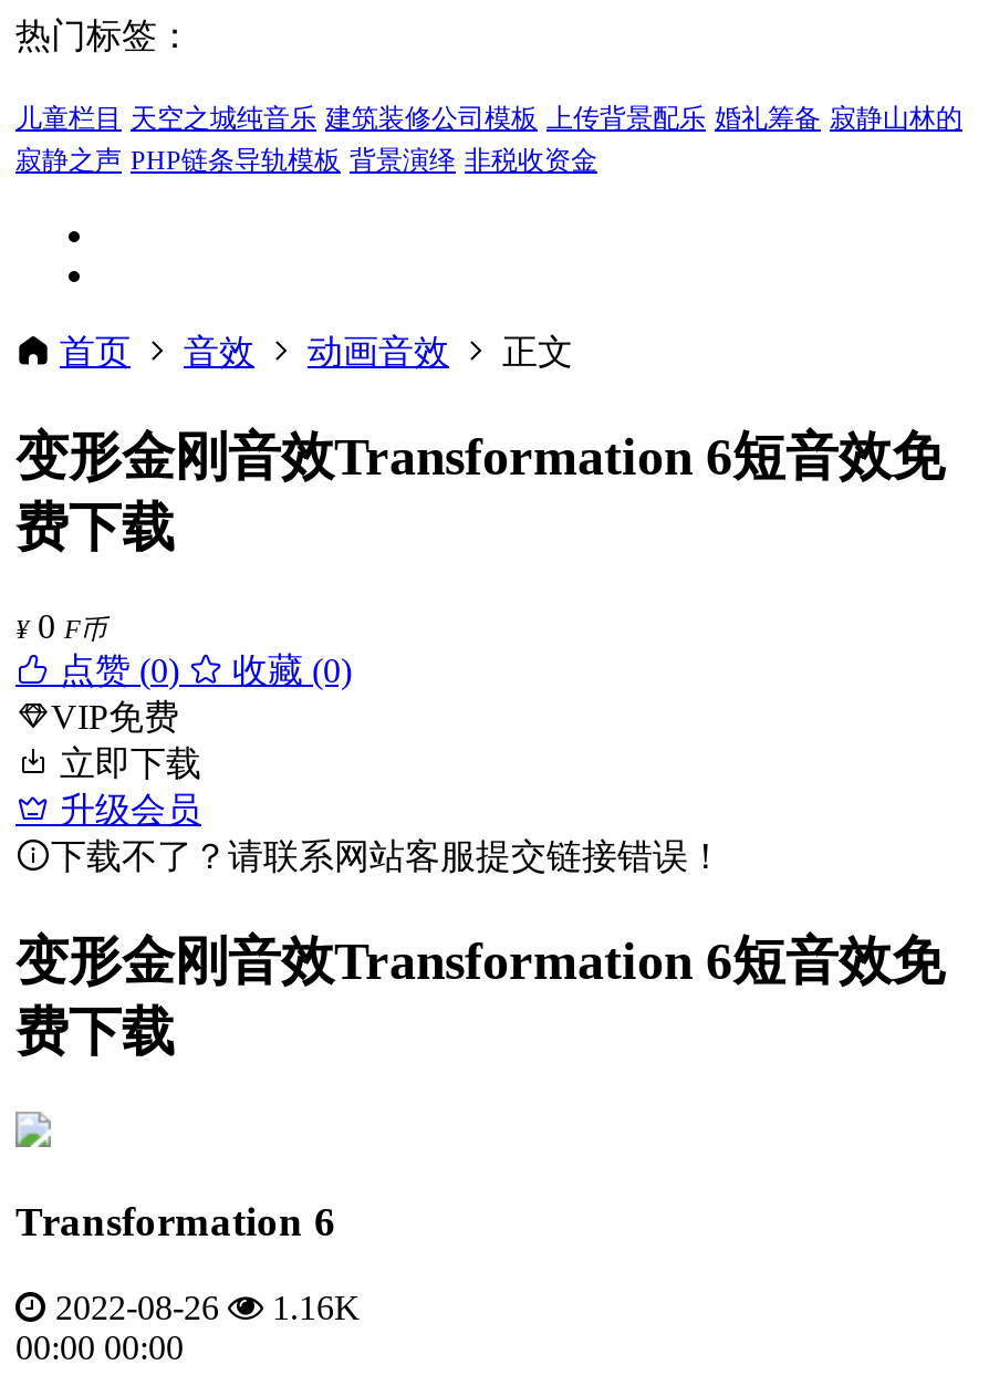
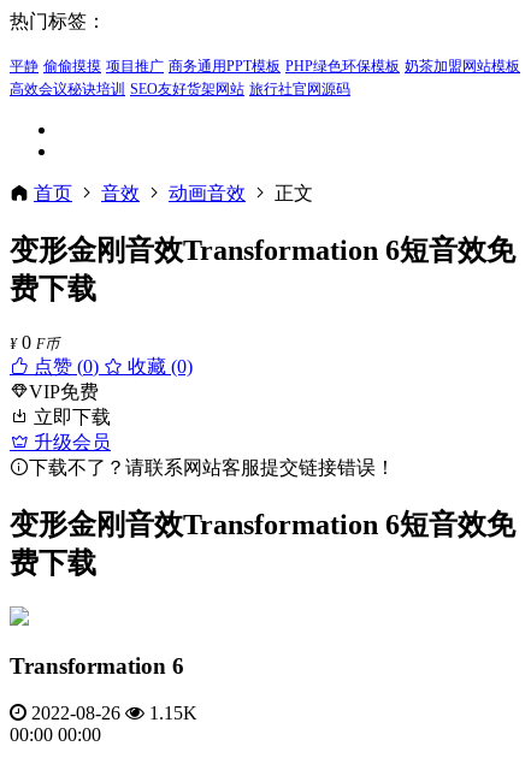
[15,104,962,177] 儿童栏目 天空之城纯音乐 建筑装修公司模板 上传背景配乐 婚礼筹备 寂静山林的 | 寂静之声 PHP链条导轨模板 背景演绎 非税收资金 -> [10,58,520,98] 平静 偷偷摸摸 项目推广 商务通用PPT模板 PHP绿色环保模板 奶茶加盟网站模板 | 高效会议秘诀培训 SEO友好货架网站 旅行社官网源码
[46,1288,361,1325] 2022-08-26 1.16K -> [26,702,197,723] 2022-08-26 1.15K

